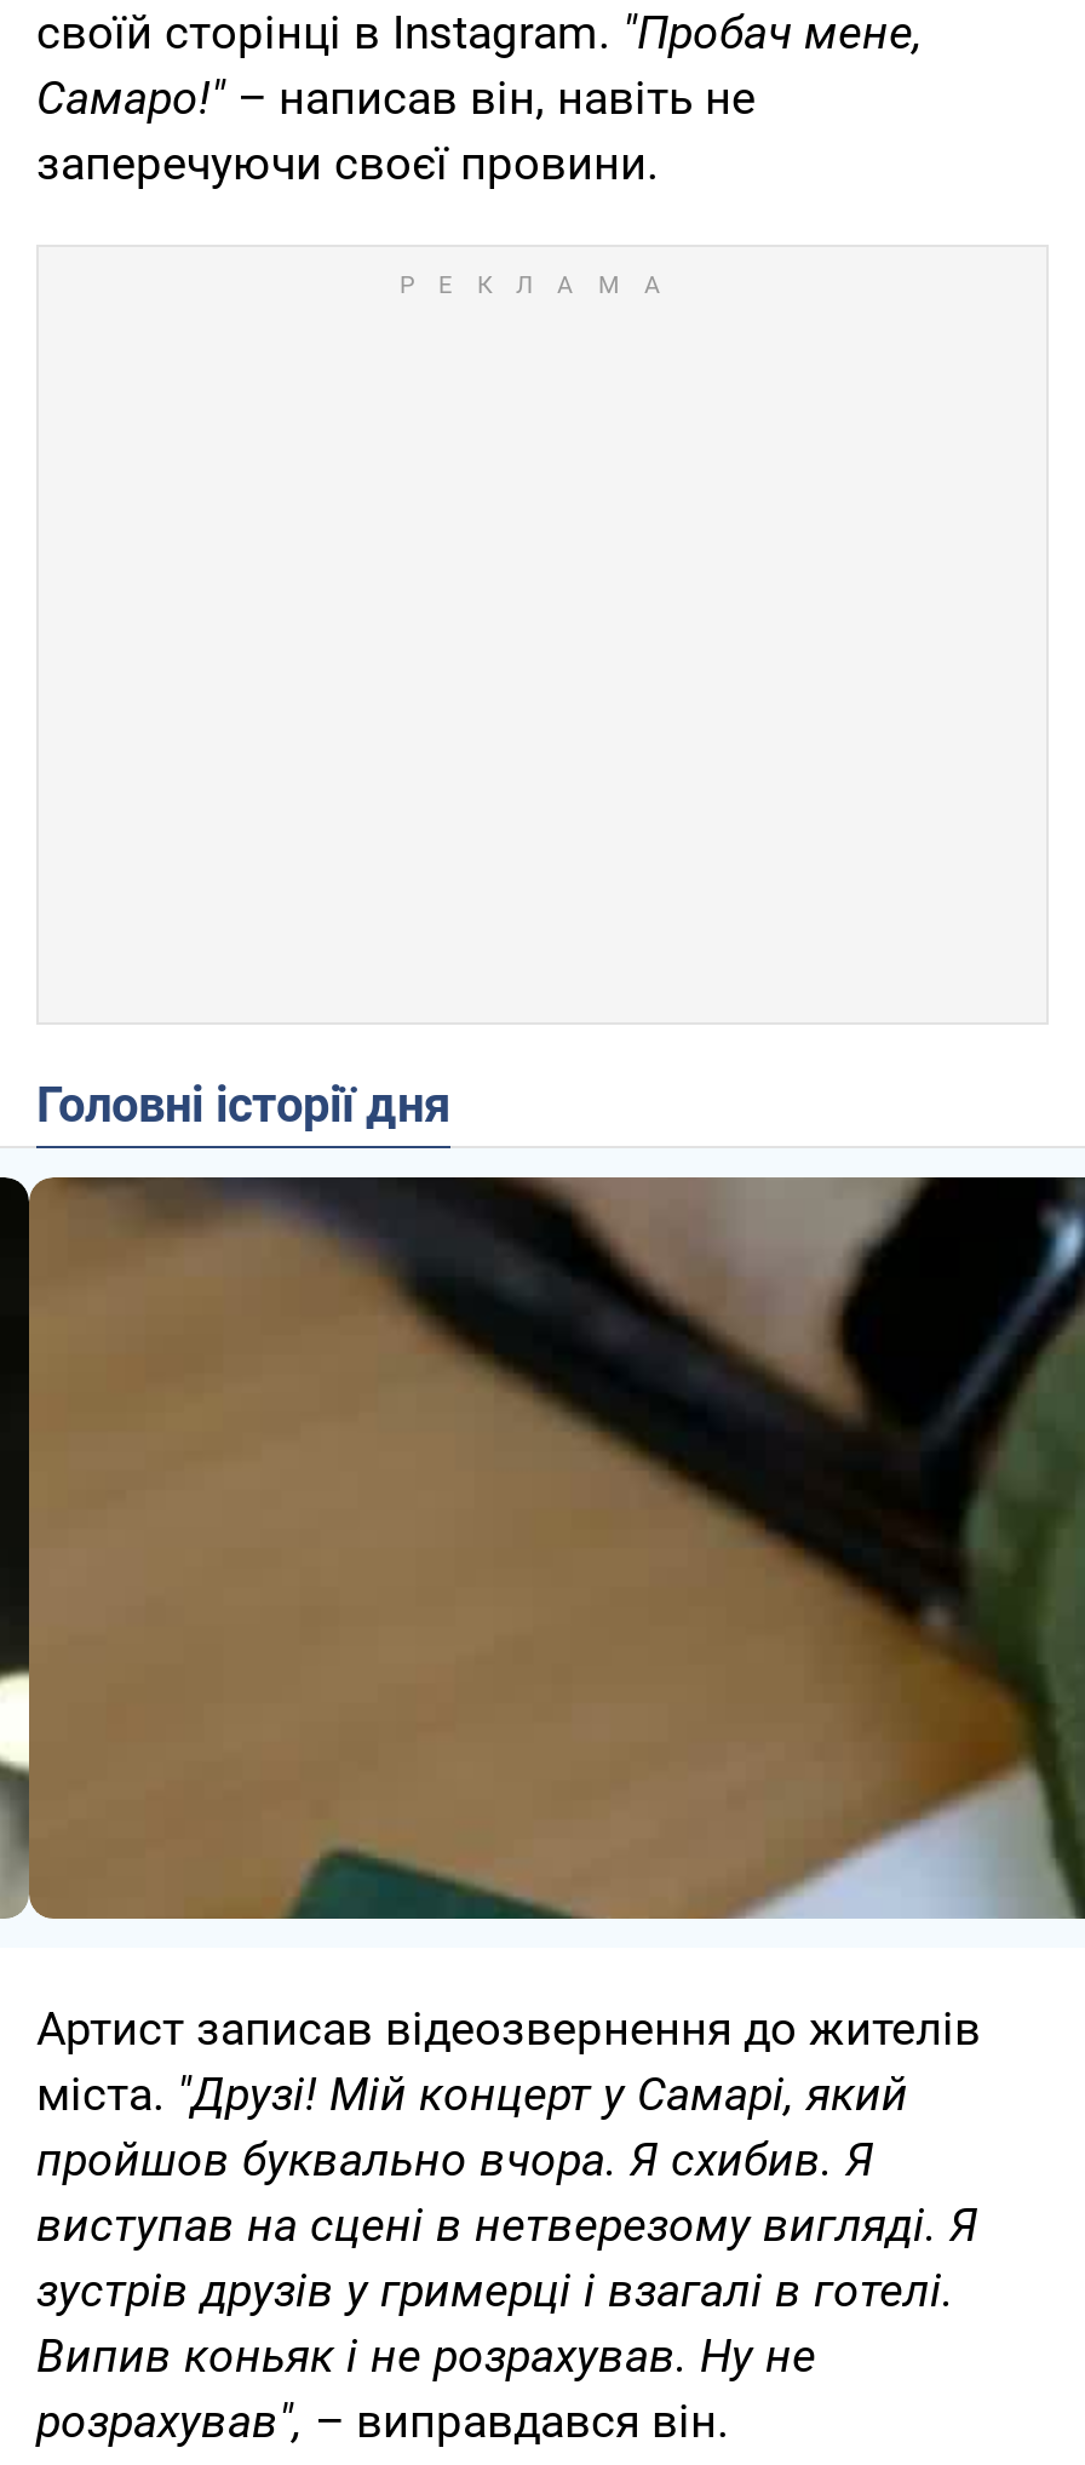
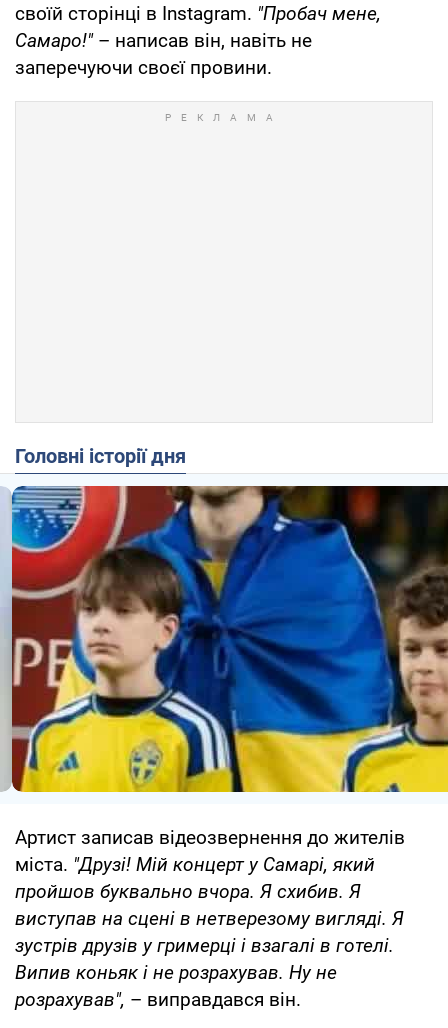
[7,1175,1078,1921] [image] -> [3,485,445,793] [image]

